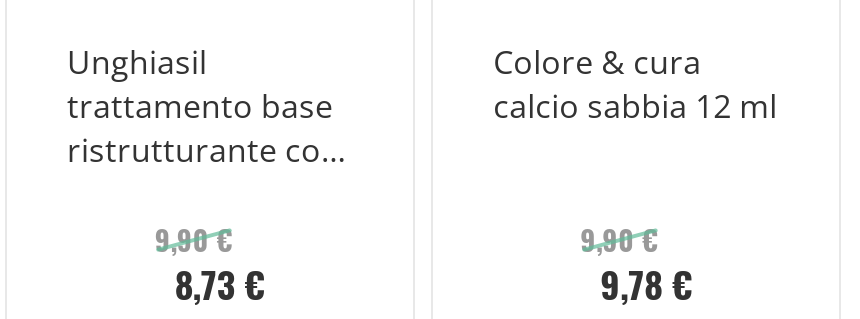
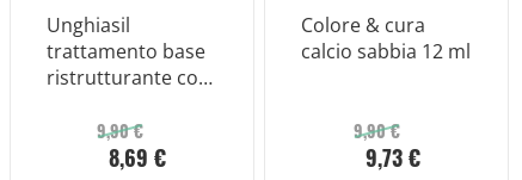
[175,258,265,310] 8,73 € -> [109,142,167,173] 8,69 €
[600,258,692,310] 9,78 € -> [365,142,420,173] 9,73 €

